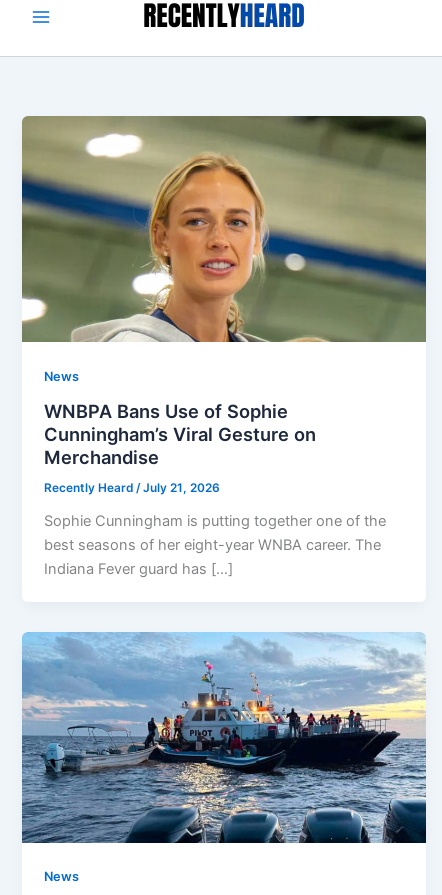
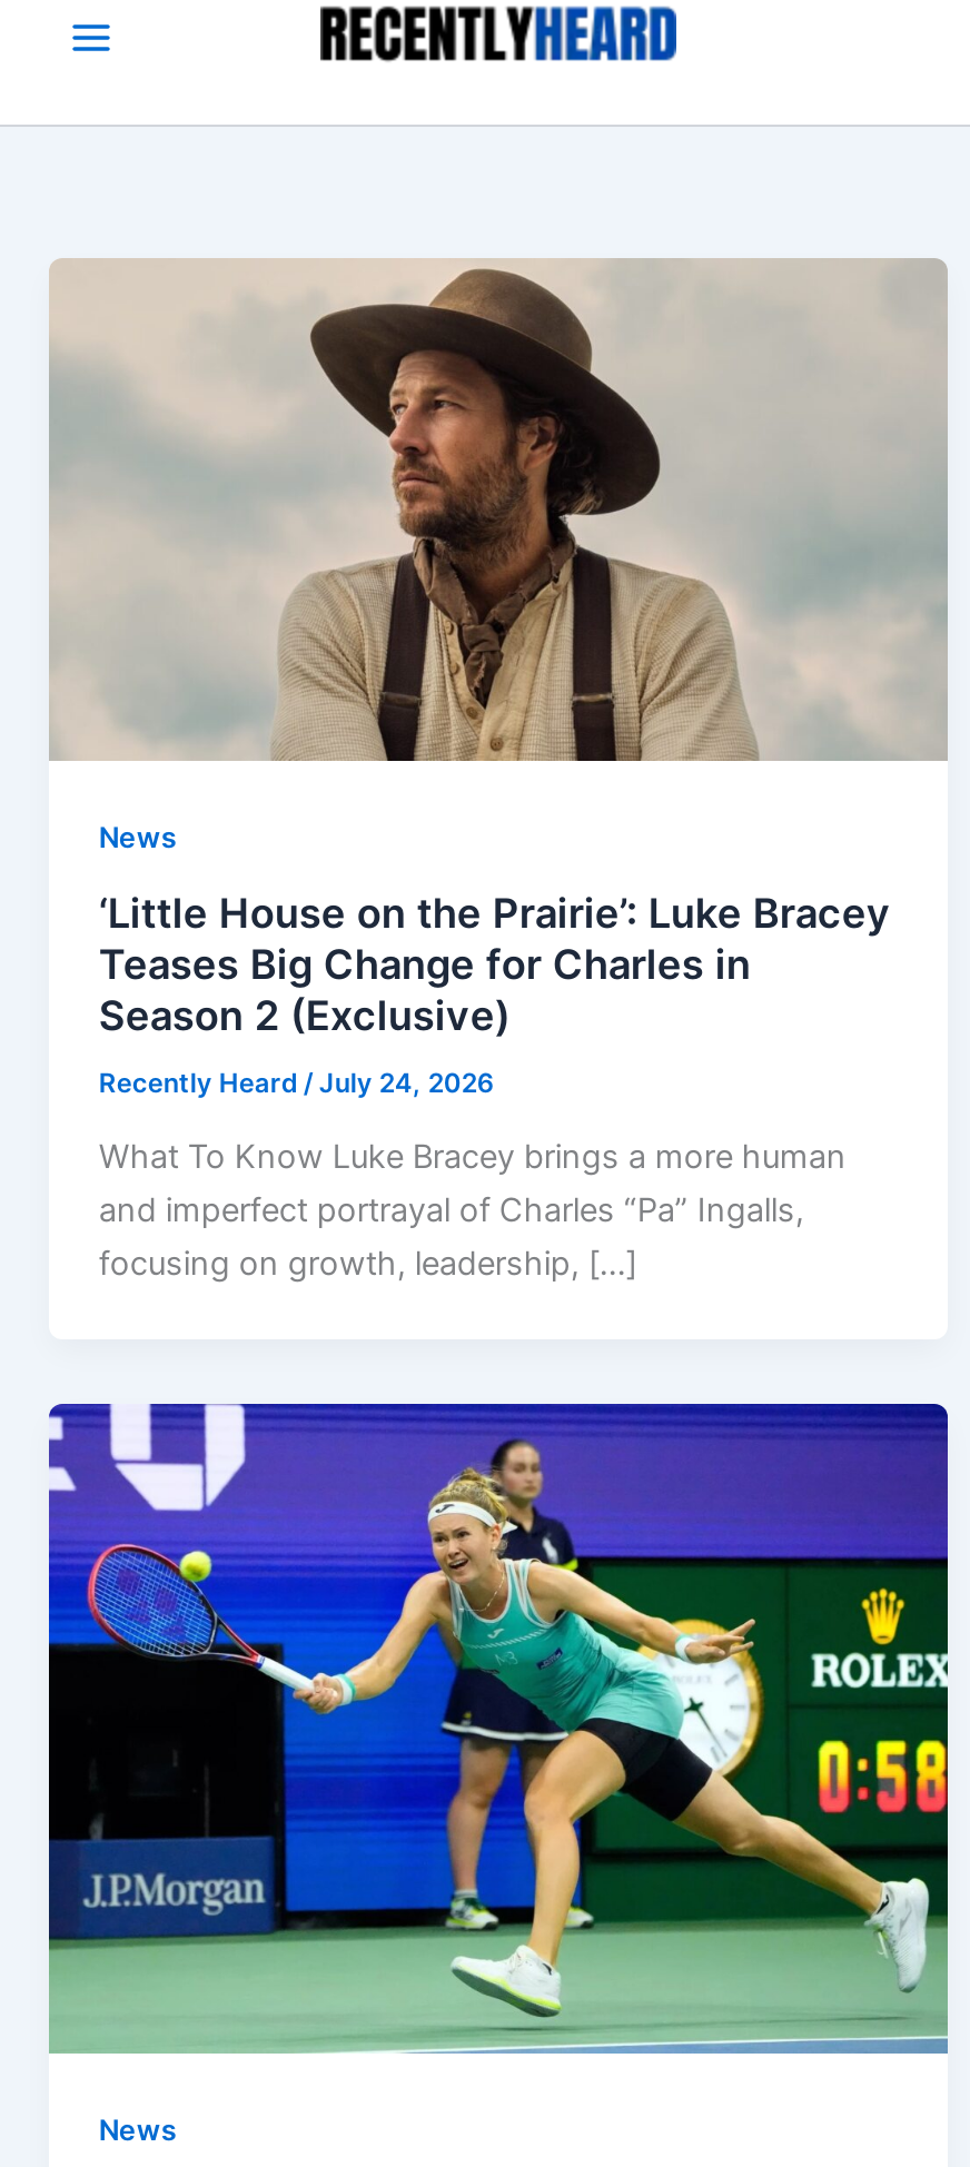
[22,115,427,343] [image] -> [49,258,948,763] [image]
[44,400,316,468] WNBPA Bans Use of Sophie | Cunningham’s Viral Gesture on | Merchandise -> [99,889,891,1040] ‘Little House on the Prairie’: Luke Bracey | Teases Big Change for Charles in | Season 2 (Exclusive)
[44,481,220,495] Recently Heard / July 21, 2026 -> [99,1069,495,1100] Recently Heard / July 24, 2026
[44,512,386,578] Sophie Cunningham is putting together one of the | best seasons of her eight-year WNBA career. The | Indiana Fever guard has […] -> [99,1137,846,1284] What To Know Luke Bracey brings a more human | and imperfect portrayal of Charles “Pa” Ingalls, | focusing on growth, leadership, […]
[21,631,427,844] [image] -> [47,1402,950,2056] [image]

